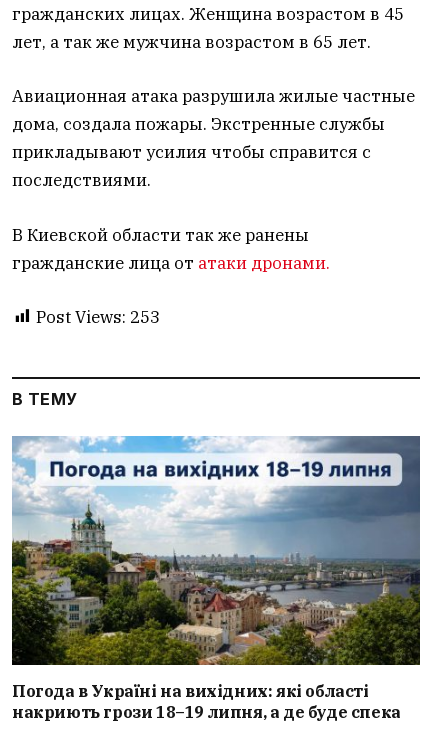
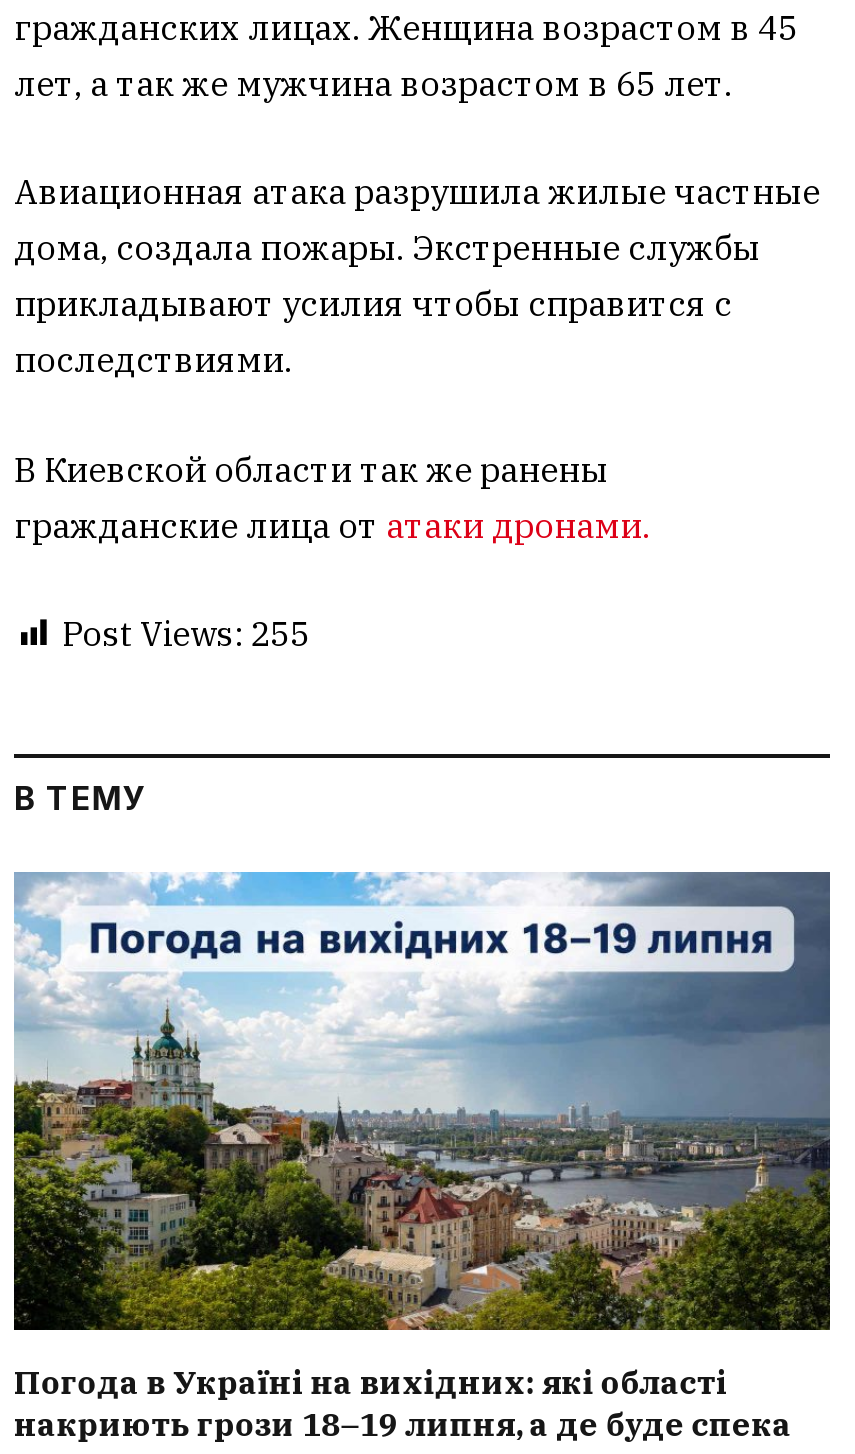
[36,306,160,328] Post Views: 253 -> [62,611,310,655] Post Views: 255

